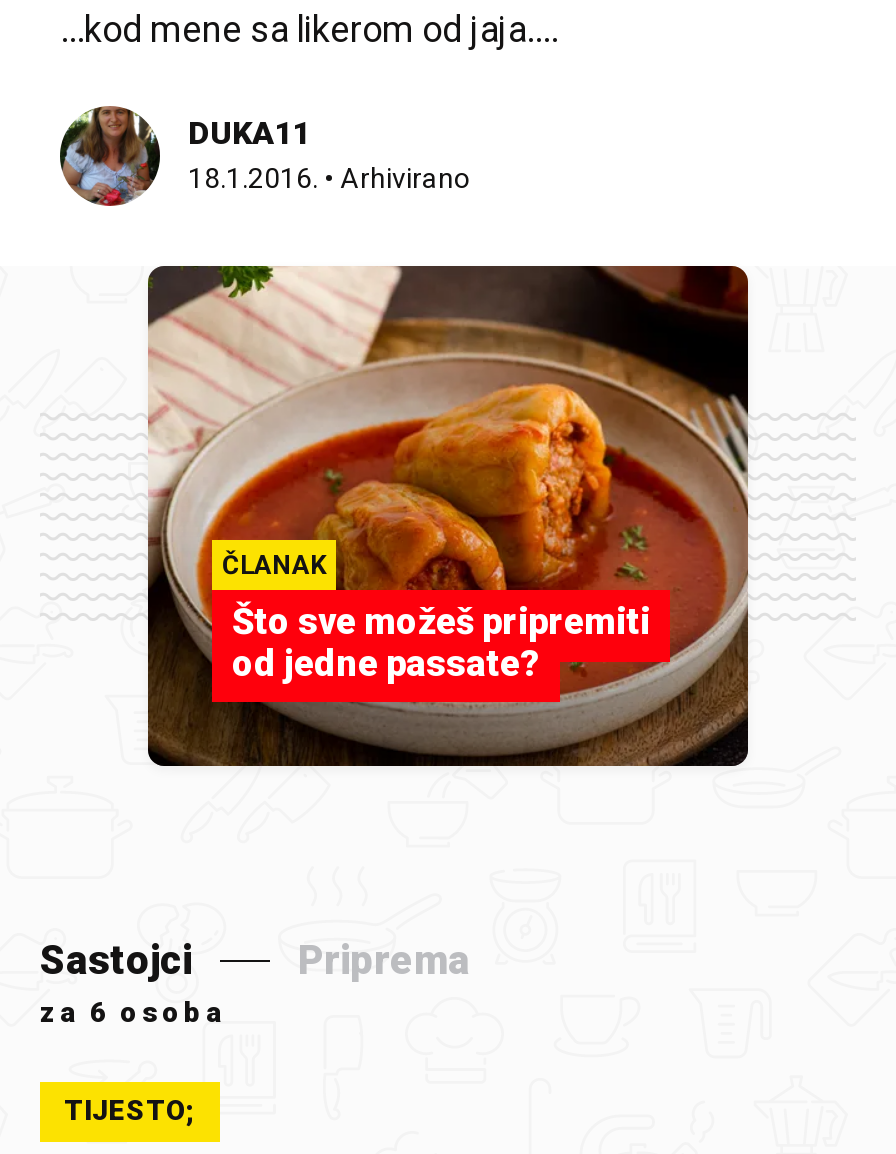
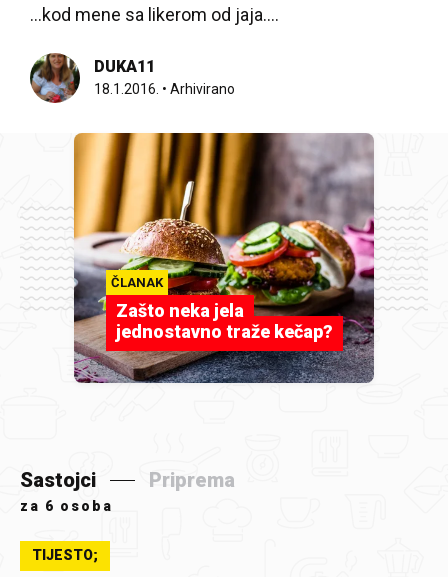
[146,264,750,768] [image] | Što sve možeš pripremiti | od jedne passate? -> [73,132,375,384] [image] | Zašto neka jela | jednostavno traže kečap?

